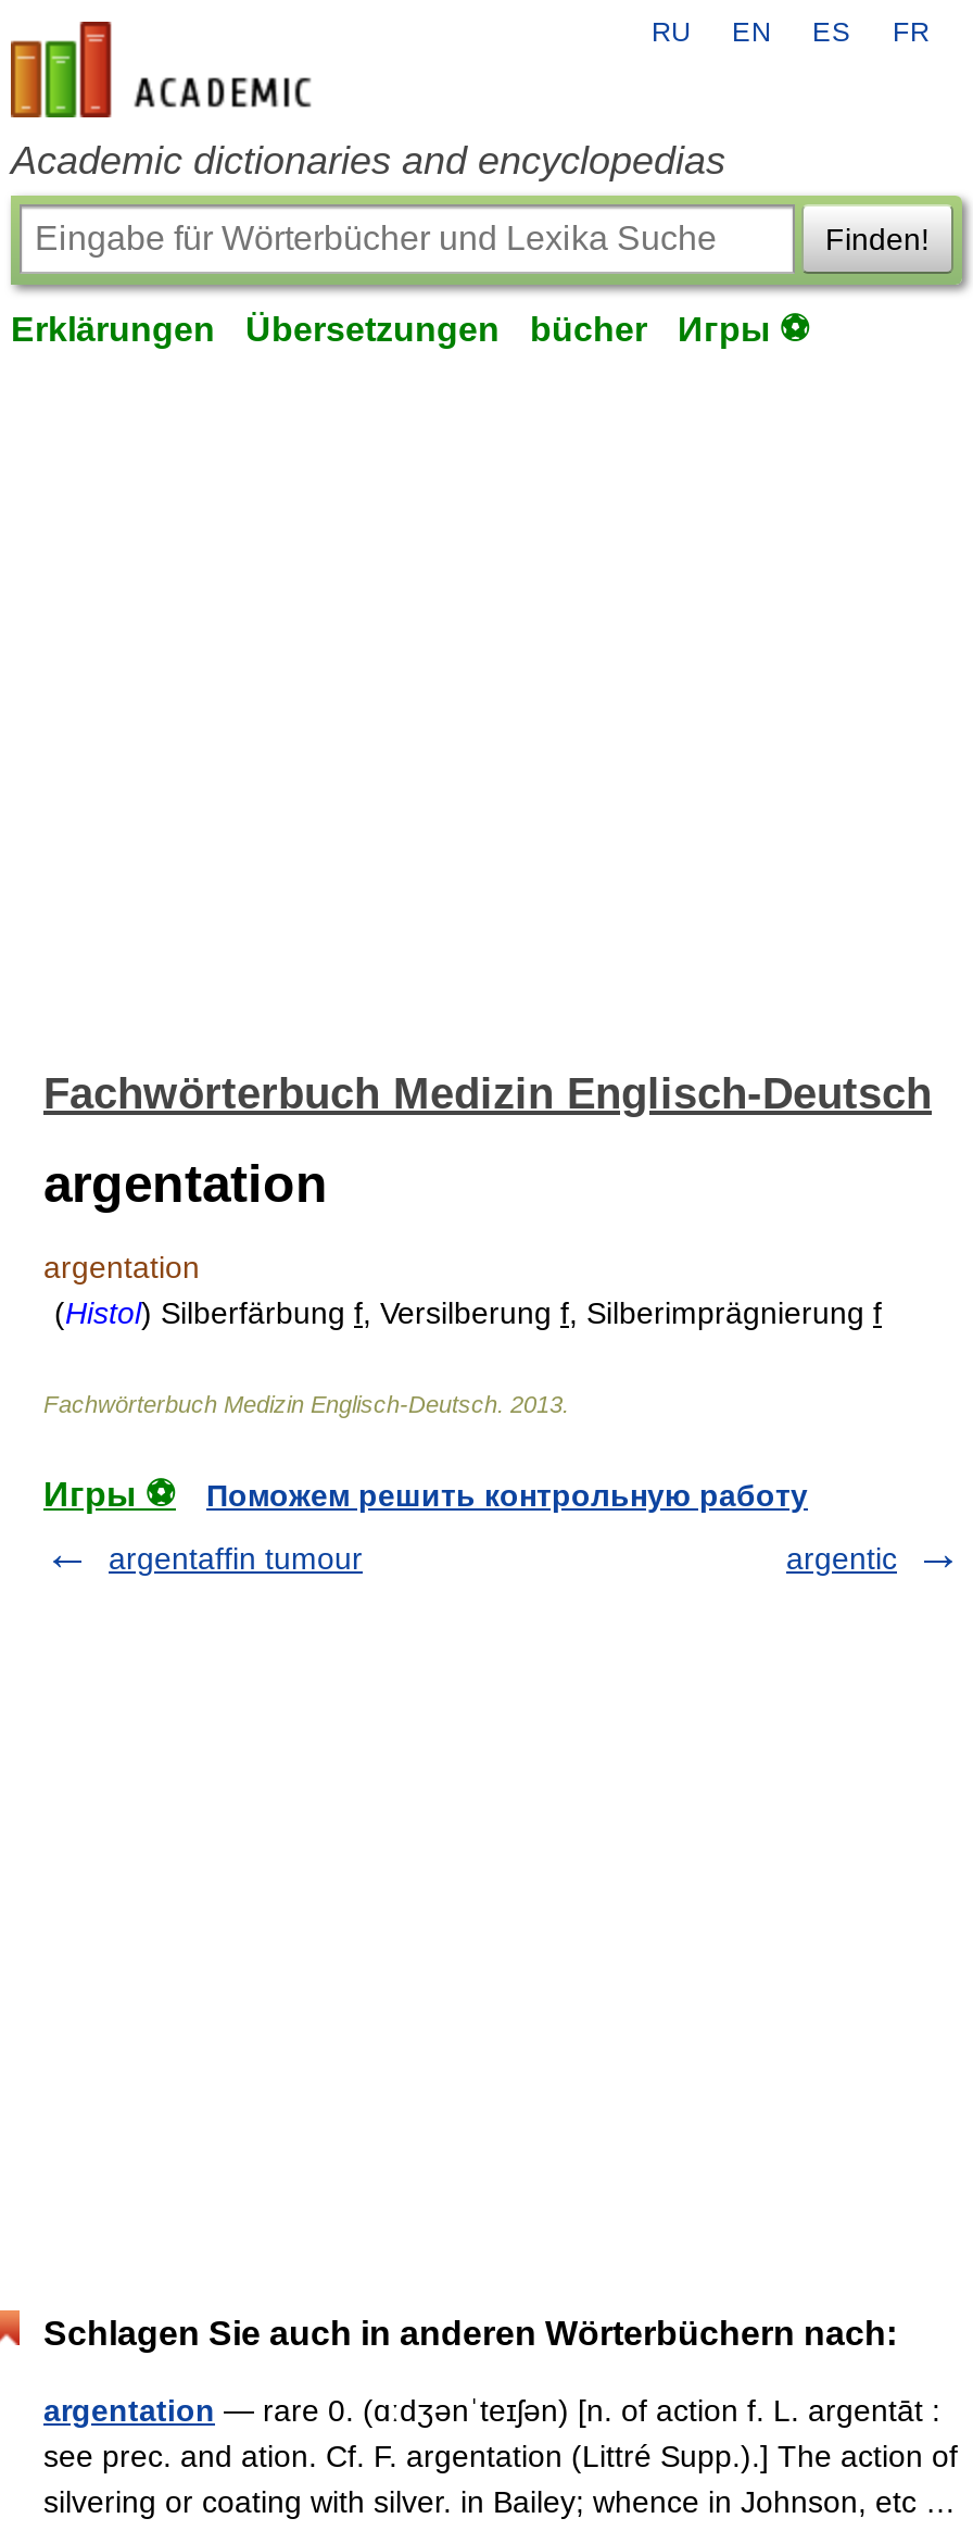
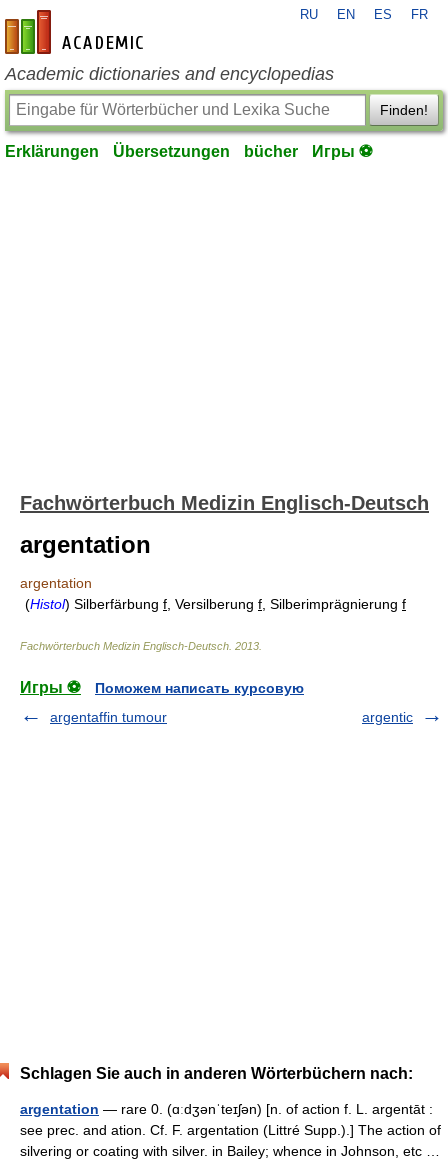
[206,1478,808,1513] Поможем решить контрольную работу -> [95,680,304,696] Поможем написать курсовую

